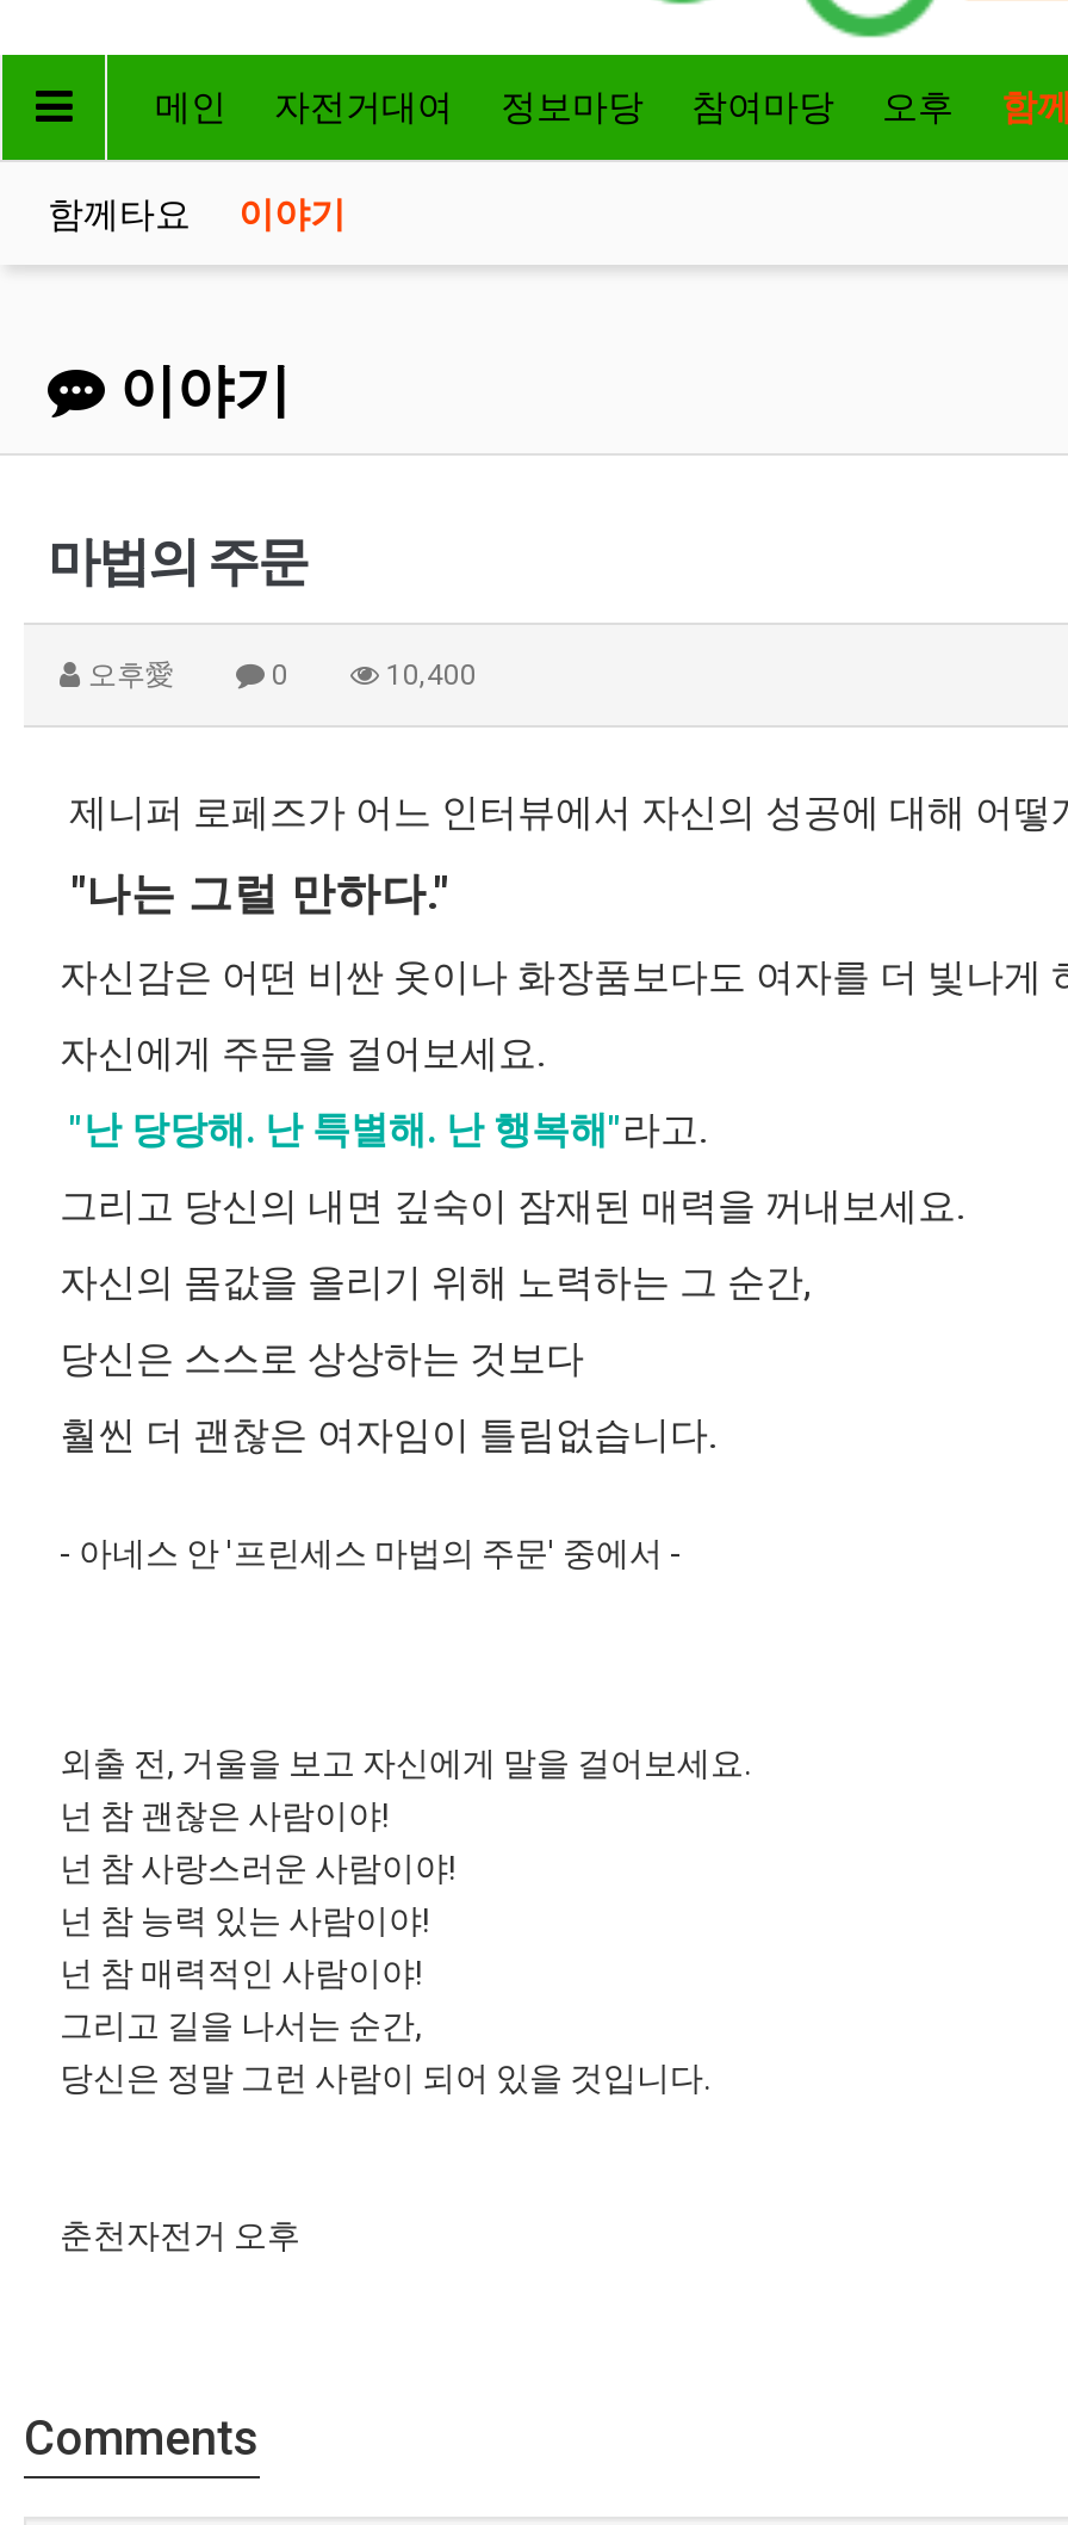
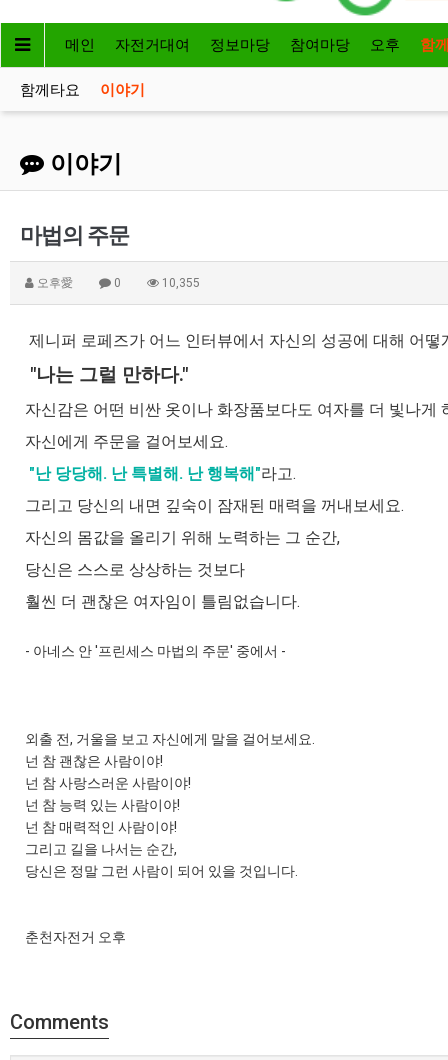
[379,658,477,692] 10,400 -> [159,276,200,290] 10,355

